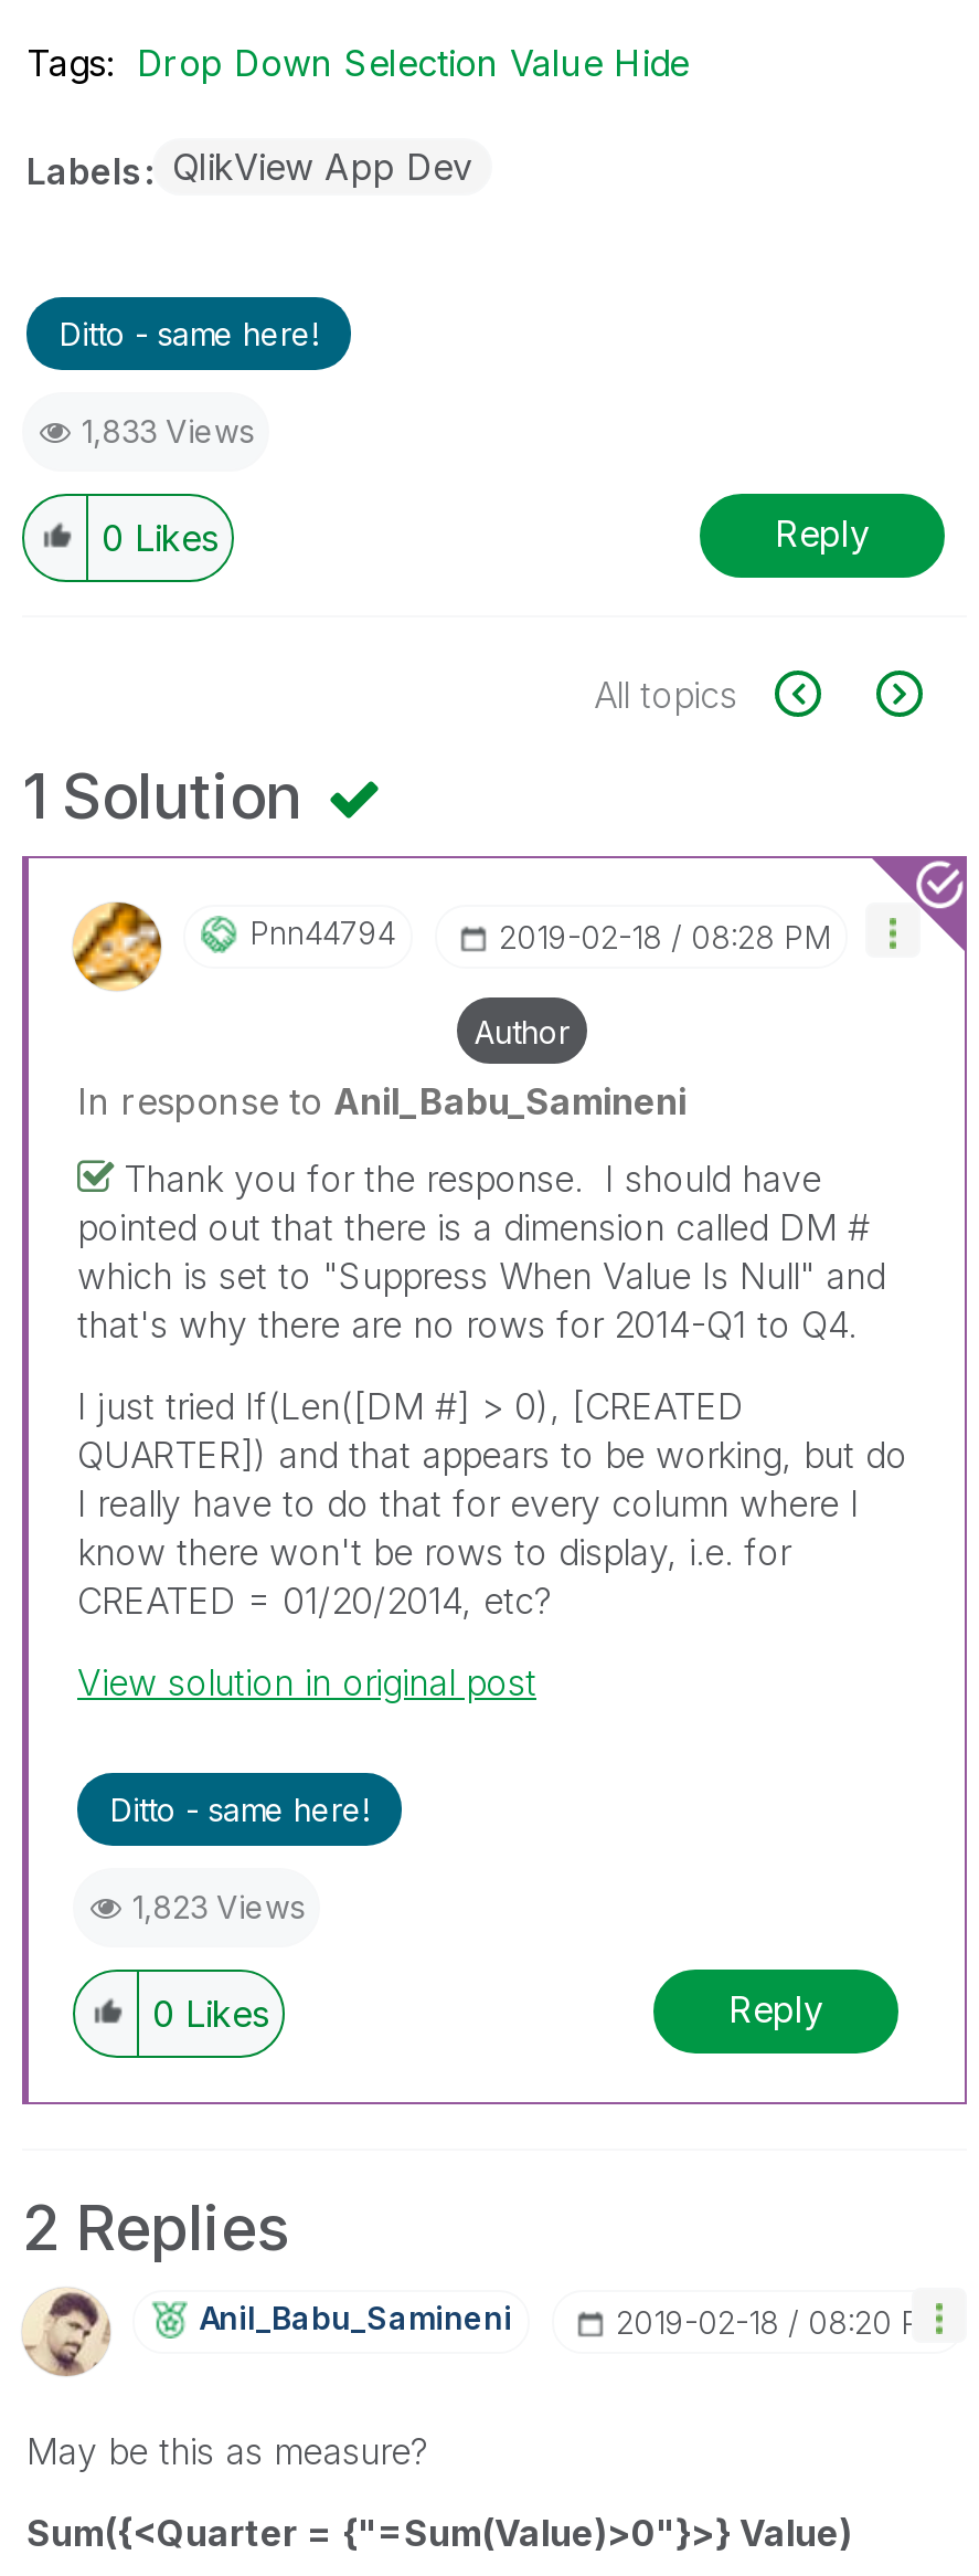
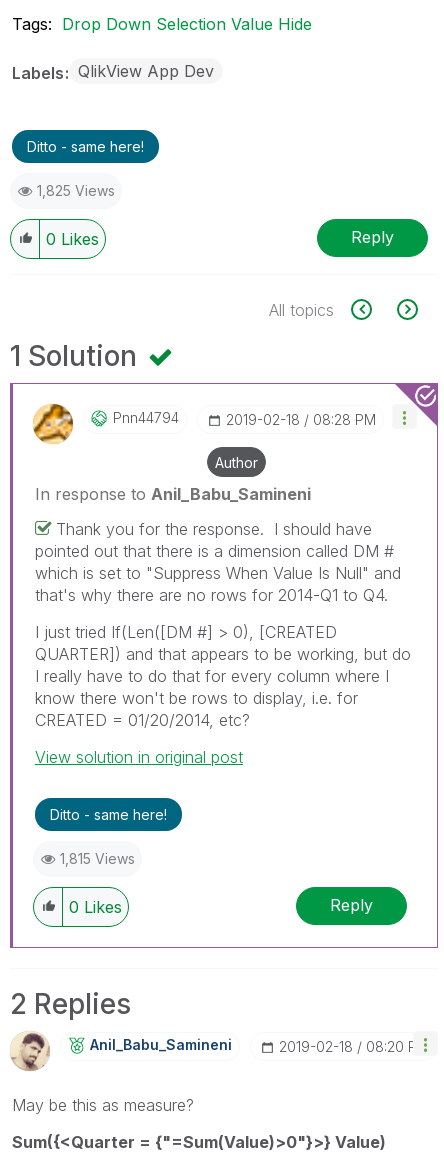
[82,411,254,448] 1,833 Views -> [37,181,115,198] 1,825 Views
[132,1887,305,1924] 1,823 Views -> [60,849,135,866] 1,815 Views

